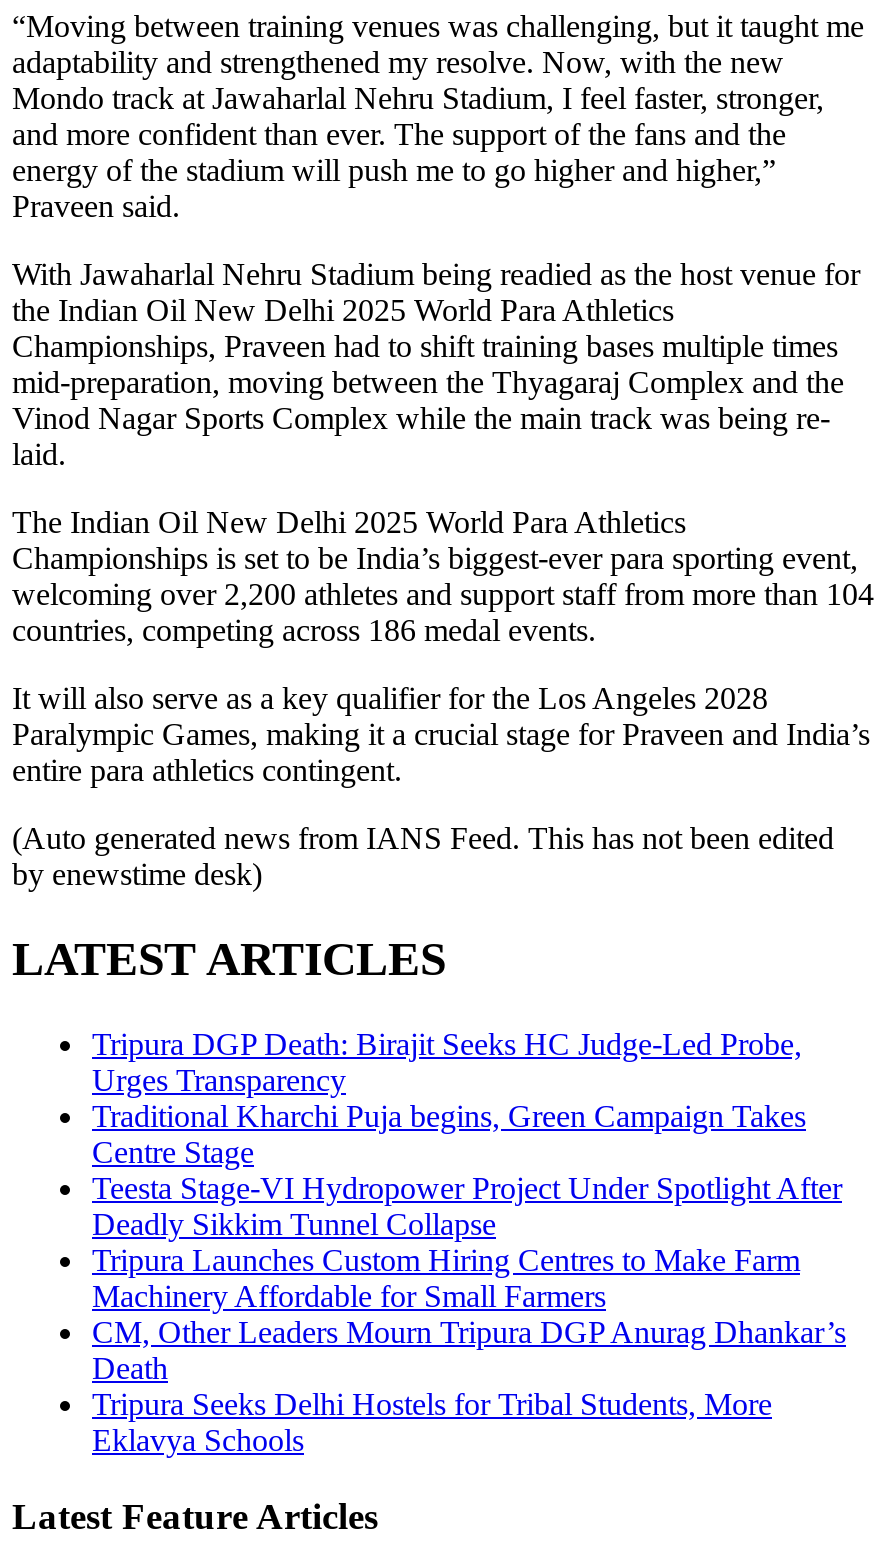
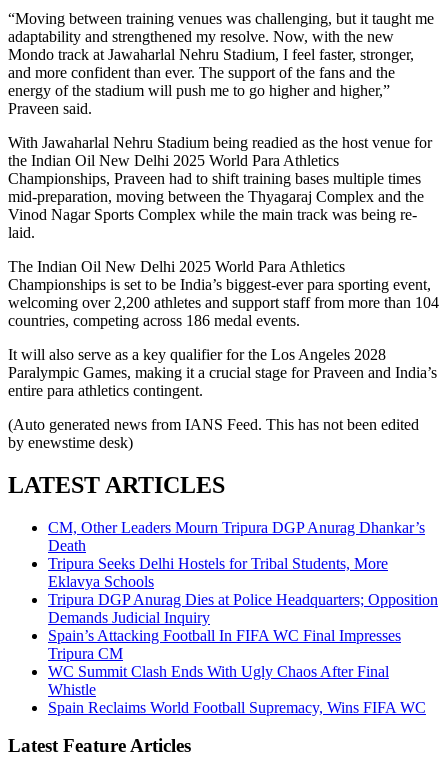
[92,1026,842,1312] Tripura DGP Death: Birajit Seeks HC Judge-Led Probe, | Urges Transparency | Traditional Kharchi Puja begins, Green Campaign Takes | Centre Stage | Teesta Stage-VI Hydropower Project Under Spotlight After | Deadly Sikkim Tunnel Collapse | Tripura Launches Custom Hiring Centres to Make Farm | Machinery Affordable for Small Farmers -> none
moved [92,1314,846,1456] -> [48,519,425,590]: CM, Other Leaders Mourn Tripura DGP Anurag Dhankar’s | Death | Tripura Seeks Delhi Hostels for Tribal Students, More | Eklavya Schools
none -> [48,591,438,716] Tripura DGP Anurag Dies at Police Headquarters; Opposition | Demands Judicial Inquiry | Spain’s Attacking Football In FIFA WC Final Impresses | Tripura CM | WC Summit Clash Ends With Ugly Chaos After Final | Whistle | Spain Reclaims World Football Supremacy, Wins FIFA WC

